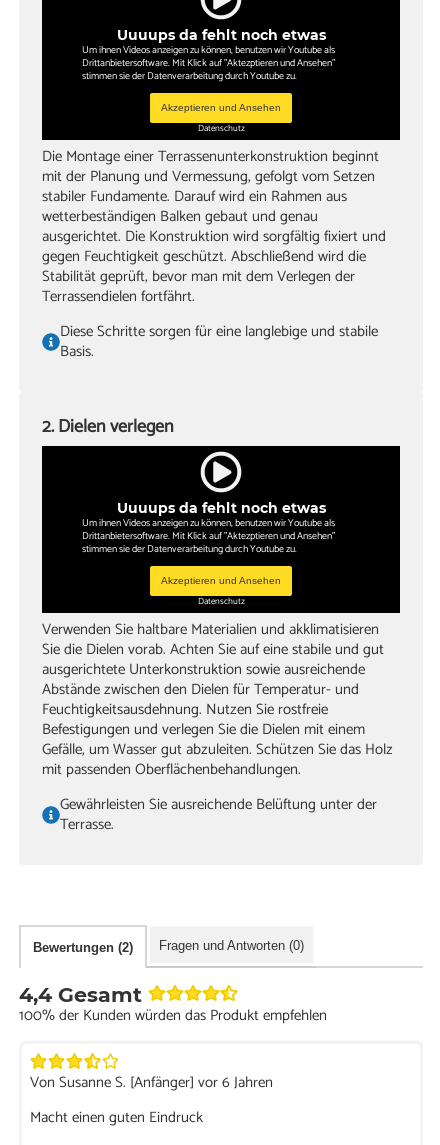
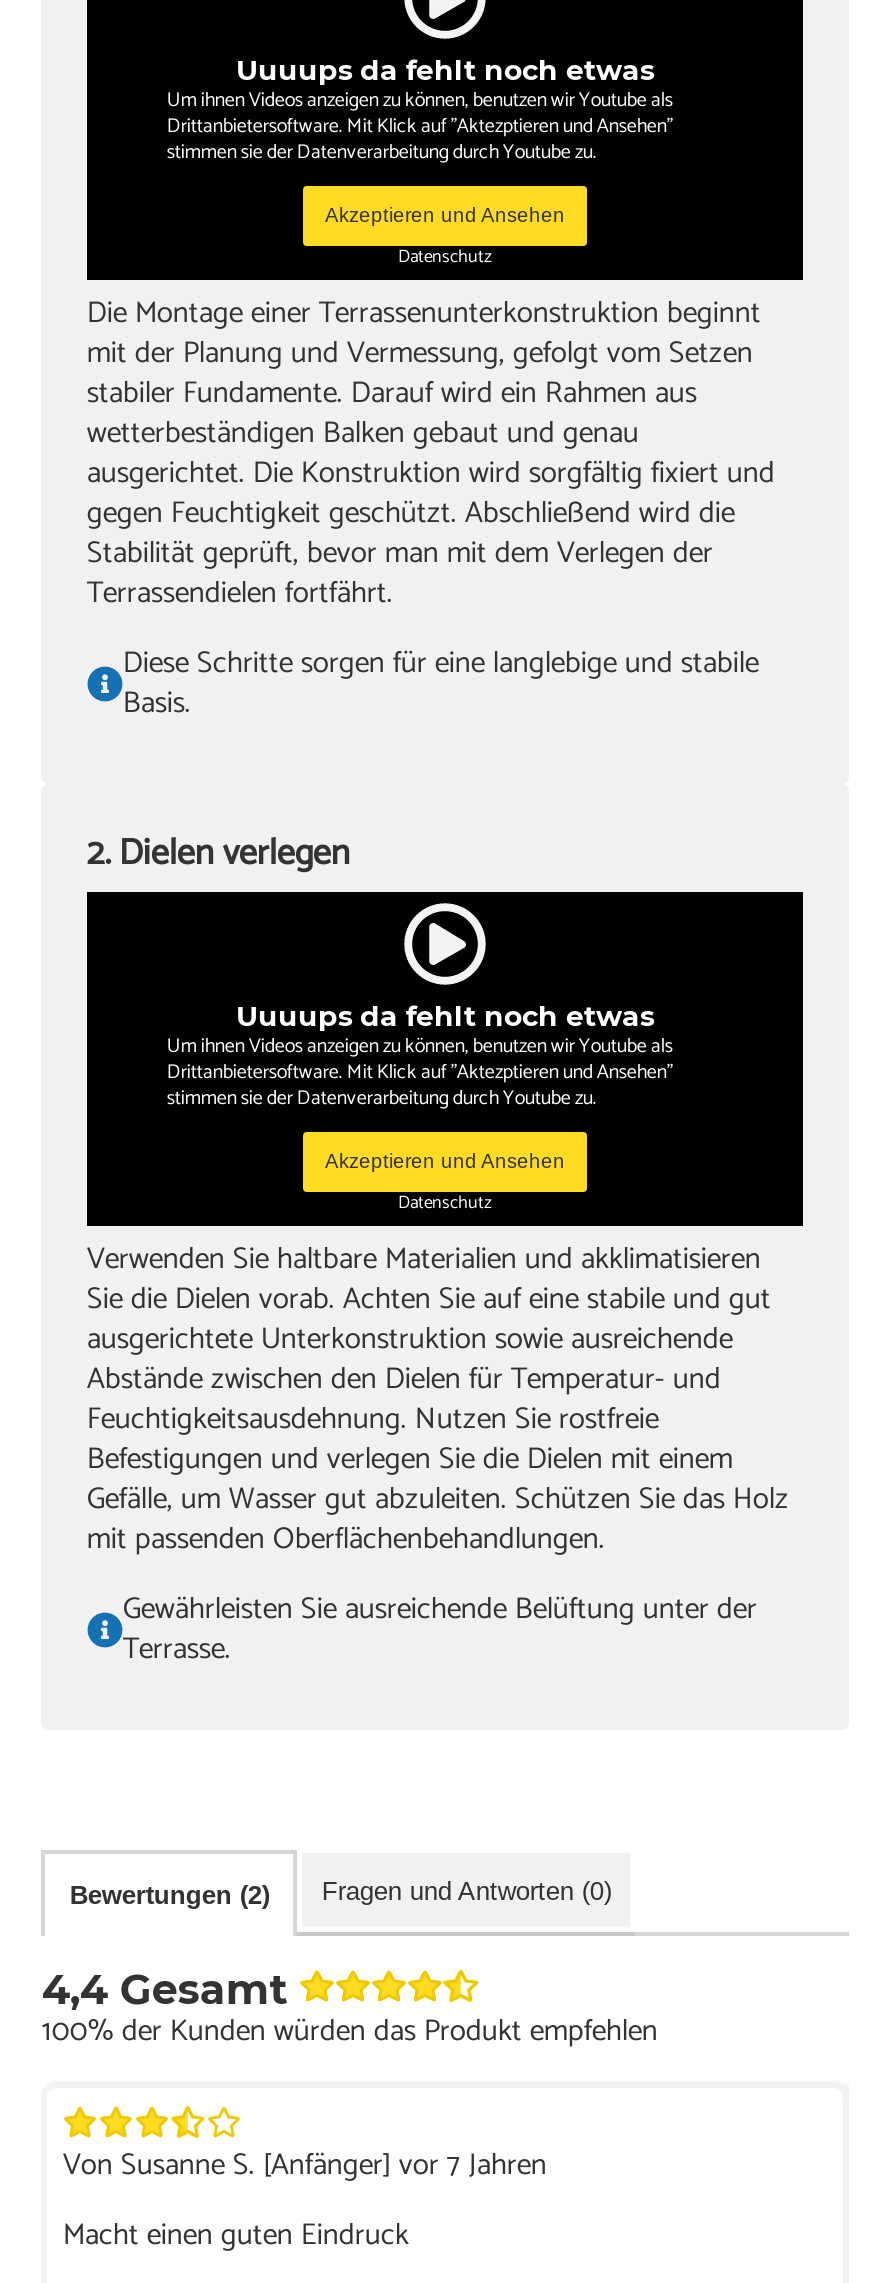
[30,1070,273,1095] Von Susanne S. [Anfänger] vor 6 Jahren -> [63,2140,547,2190] Von Susanne S. [Anfänger] vor 7 Jahren

